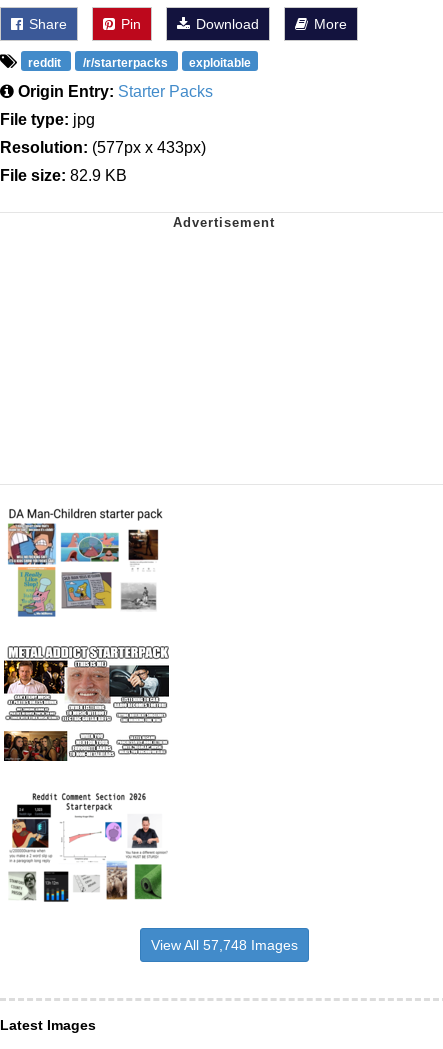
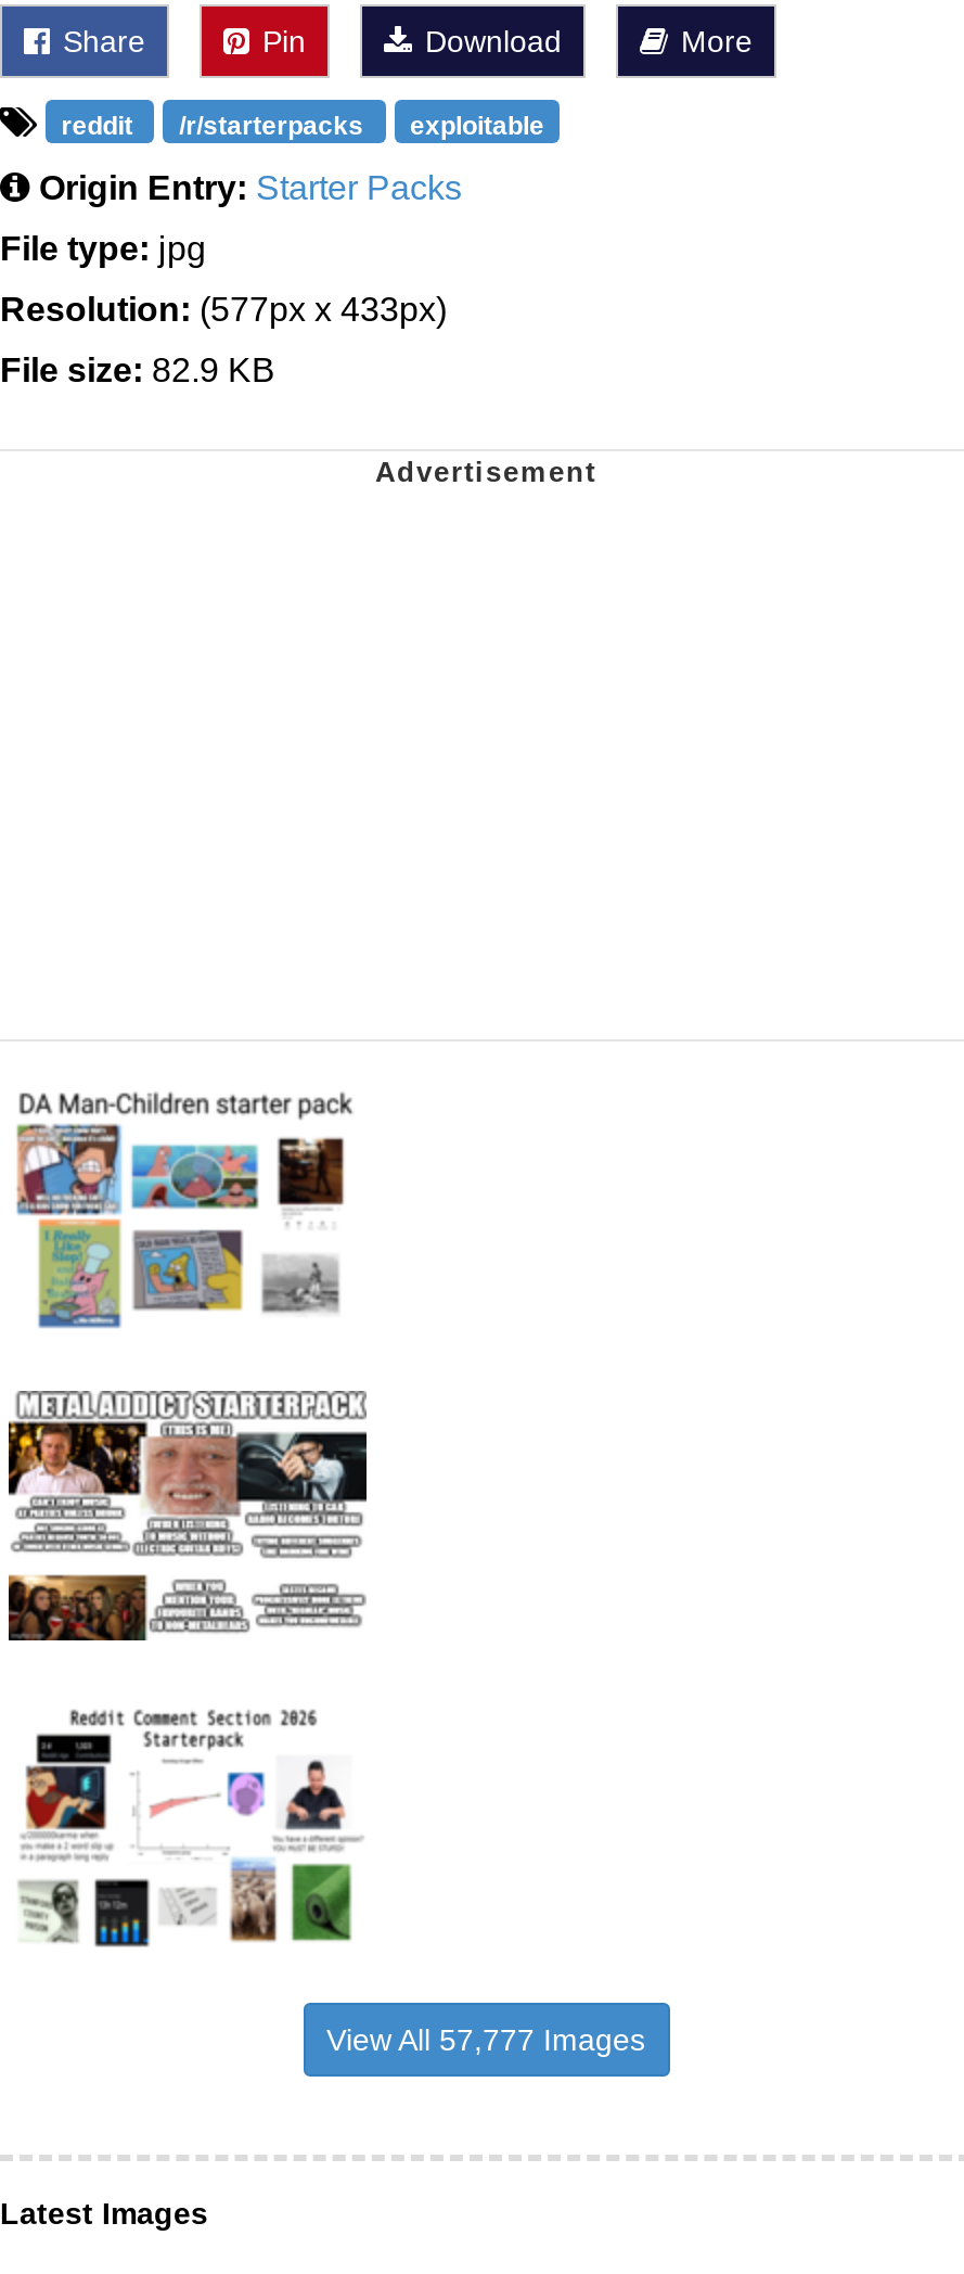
[150,937,297,953] View All 57,748 Images -> [326,2023,645,2057] View All 57,777 Images

